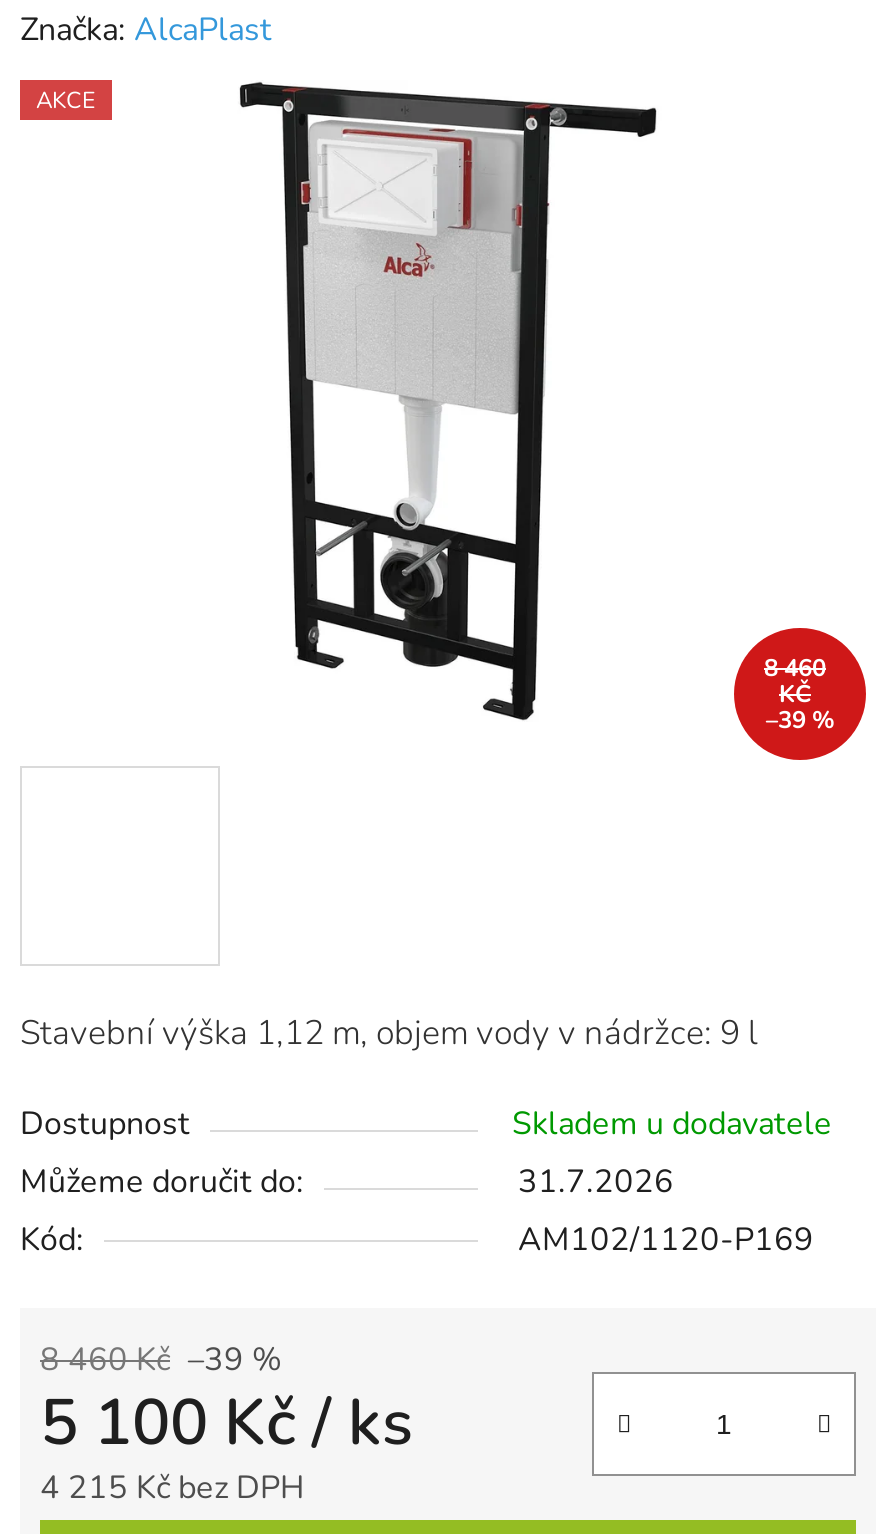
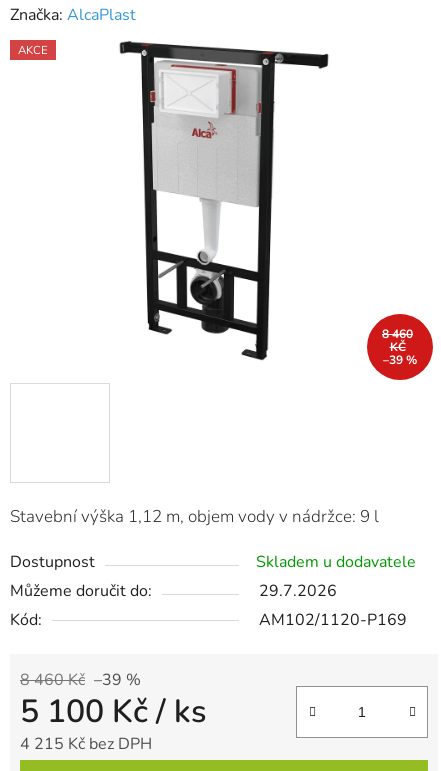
[518,1160,674,1204] 31.7.2026 -> [259,580,337,602] 29.7.2026

